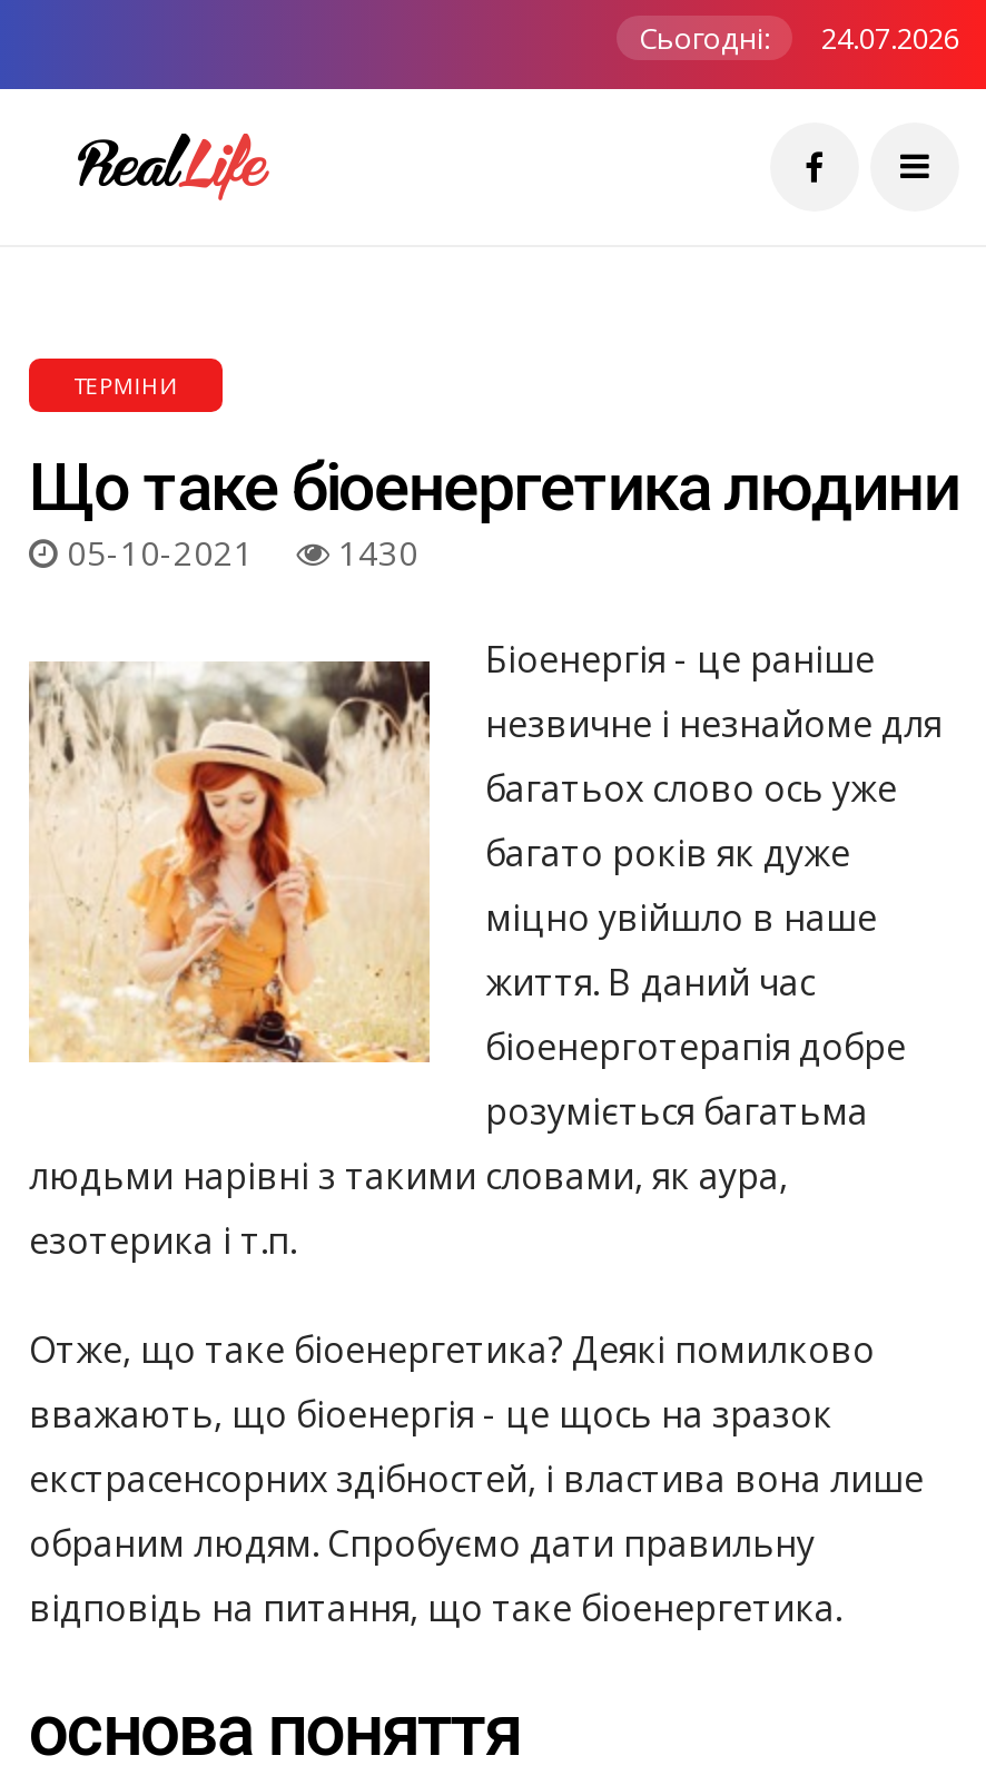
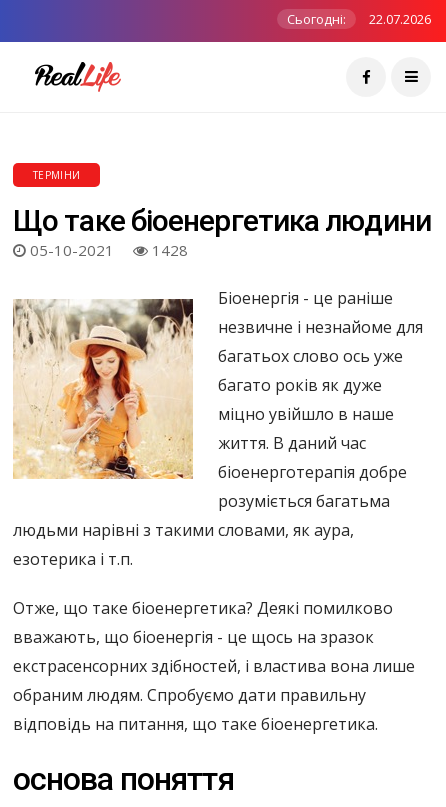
[639,18,959,58] Сьогодні: 24.07.2026 -> [287,10,431,28] Сьогодні: 22.07.2026
[58,530,418,575] 05-10-2021 1430 -> [26,240,188,260] 05-10-2021 1428

